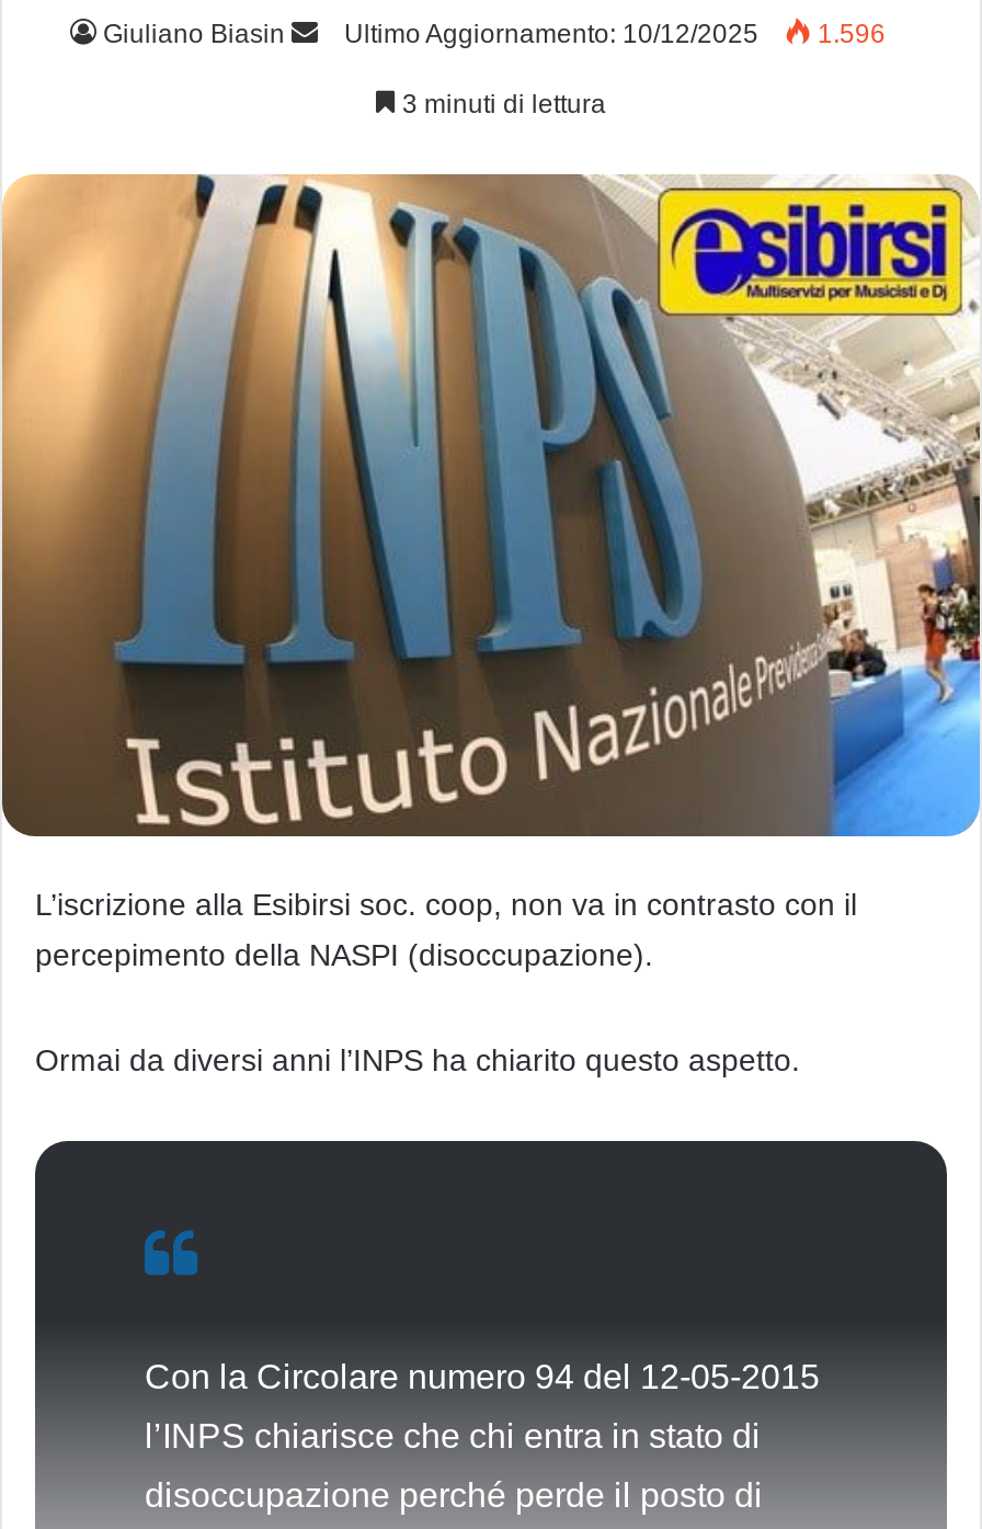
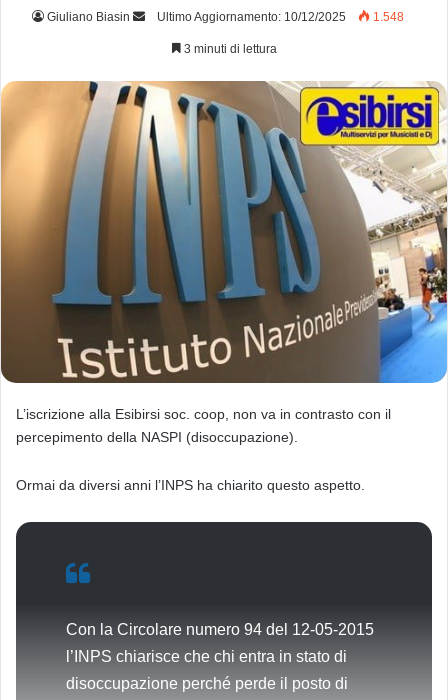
[811,19,886,50] 1.596 -> [370,10,404,24] 1.548

